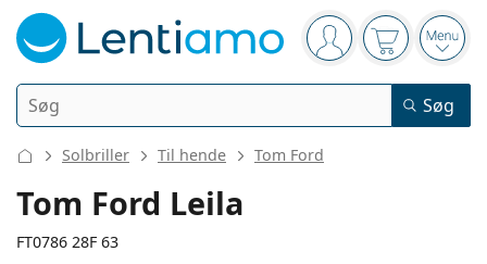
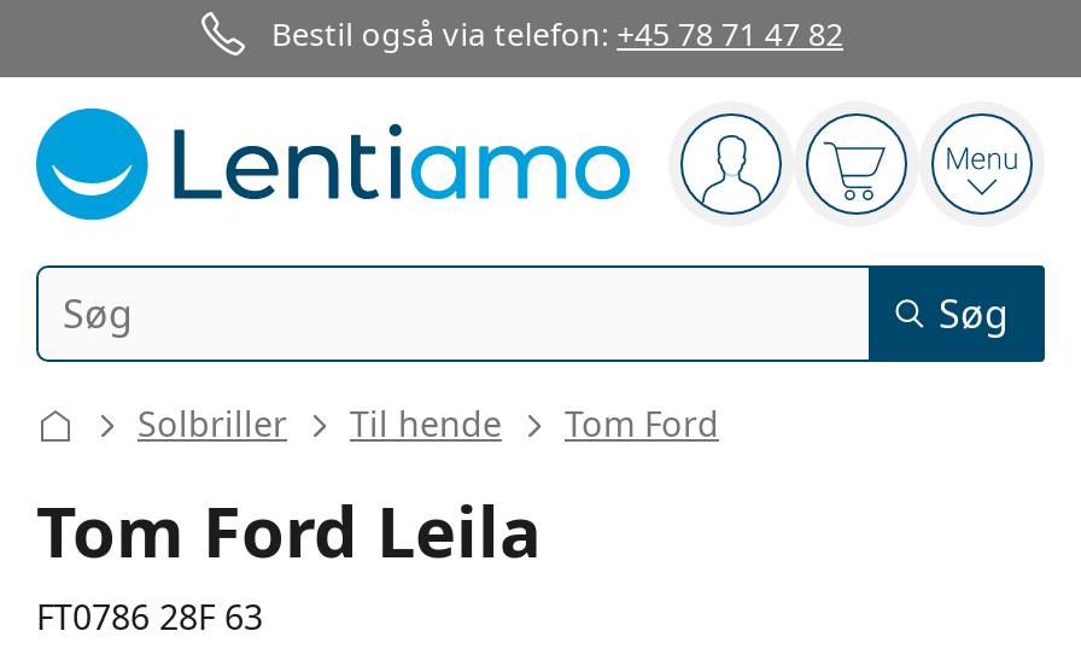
none -> [271,12,843,55] Bestil også via telefon: +45 78 71 47 82

